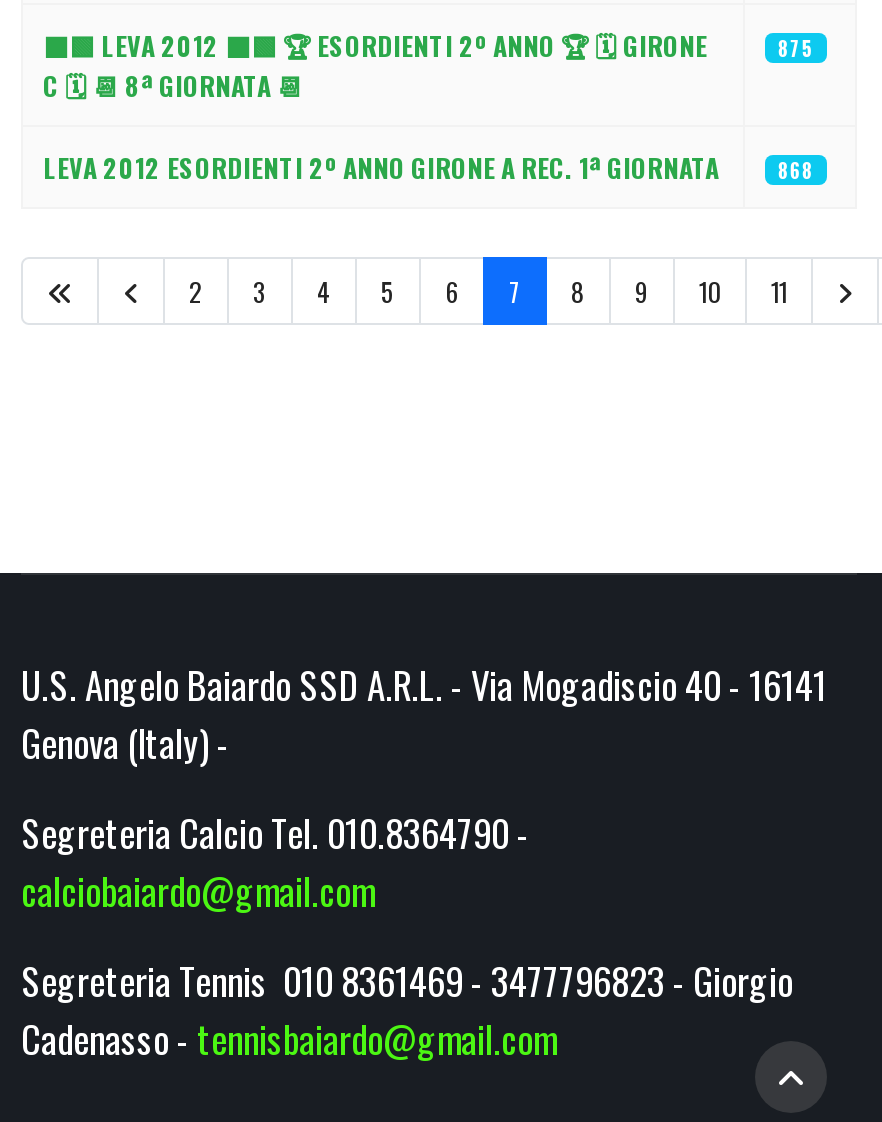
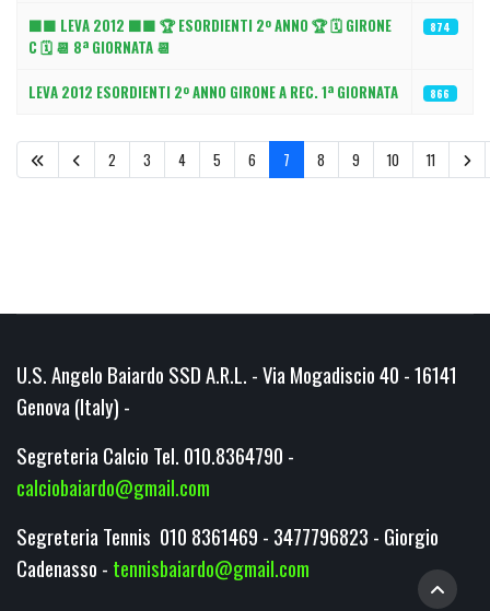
[778,33,814,63] 875 -> [430,19,451,35] 874
[43,147,814,187] LEVA 2012 ESORDIENTI 2º ANNO GIRONE A REC. 1ª GIORNATA 868 -> [28,81,450,103] LEVA 2012 ESORDIENTI 2º ANNO GIRONE A REC. 1ª GIORNATA 866

